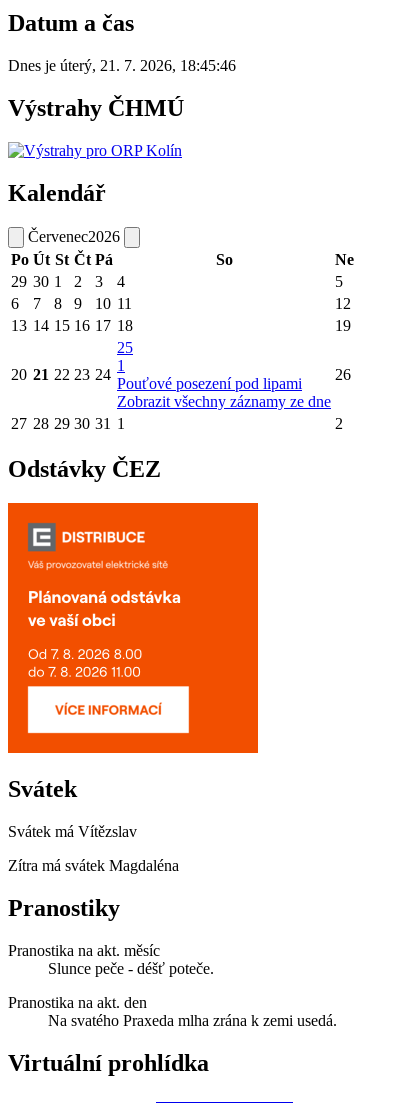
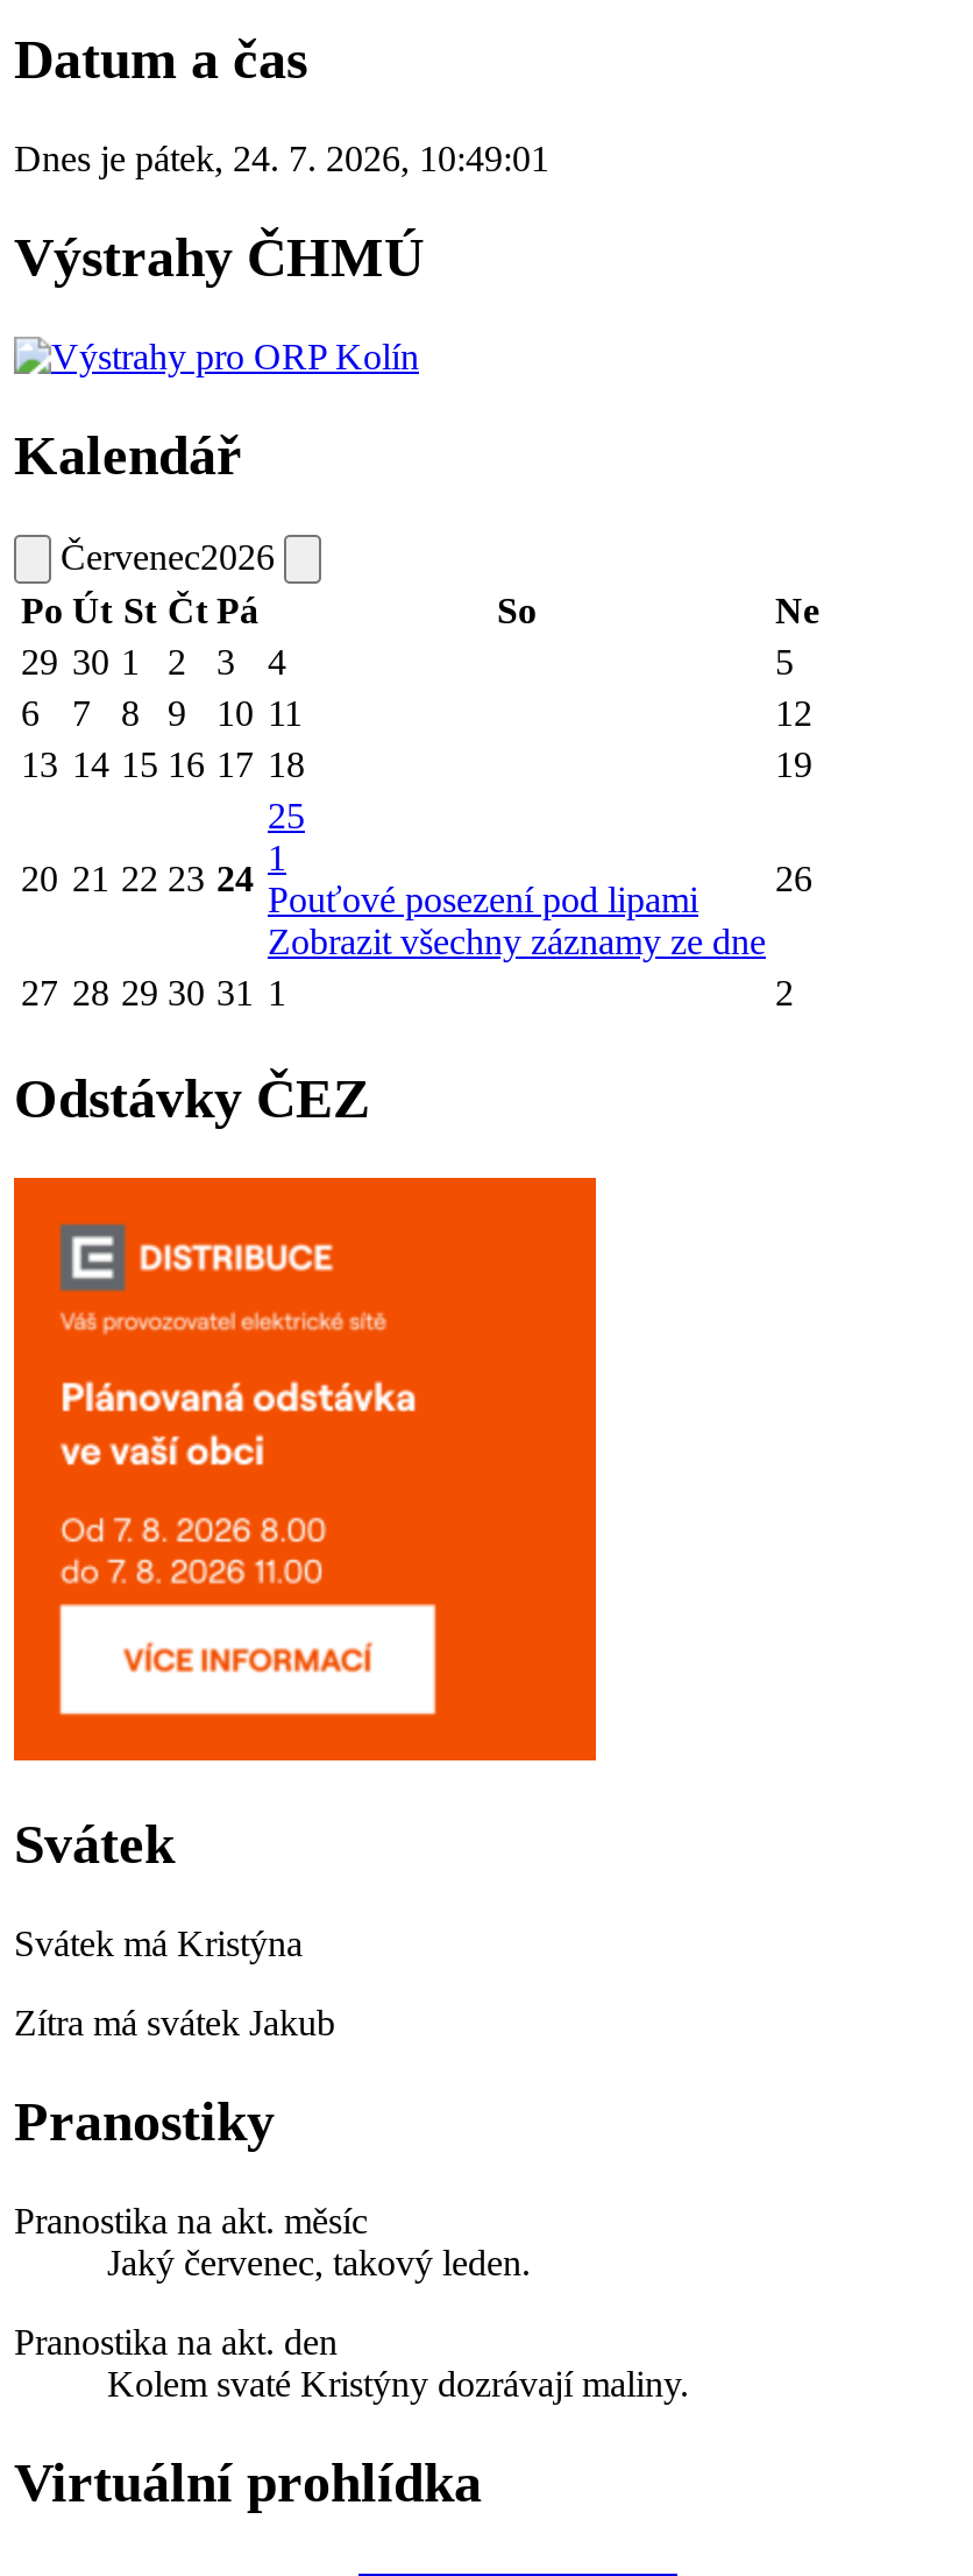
[8,57,236,74] Dnes je úterý, 21. 7. 2026, 18:45:46 -> [14,139,549,178] Dnes je pátek, 24. 7. 2026, 10:49:01
[8,823,137,840] Svátek má Vítězslav -> [14,1924,303,1964] Svátek má Kristýna
[8,857,179,874] Zítra má svátek Magdaléna -> [14,2004,335,2043] Zítra má svátek Jakub
[48,960,214,977] Slunce peče - déšť poteče. -> [107,2243,531,2283] Jaký červenec, takový leden.
[48,1012,337,1029] Na svatého Praxeda mlha zrána k zemi usedá. -> [107,2364,689,2404] Kolem svaté Kristýny dozrávají maliny.

